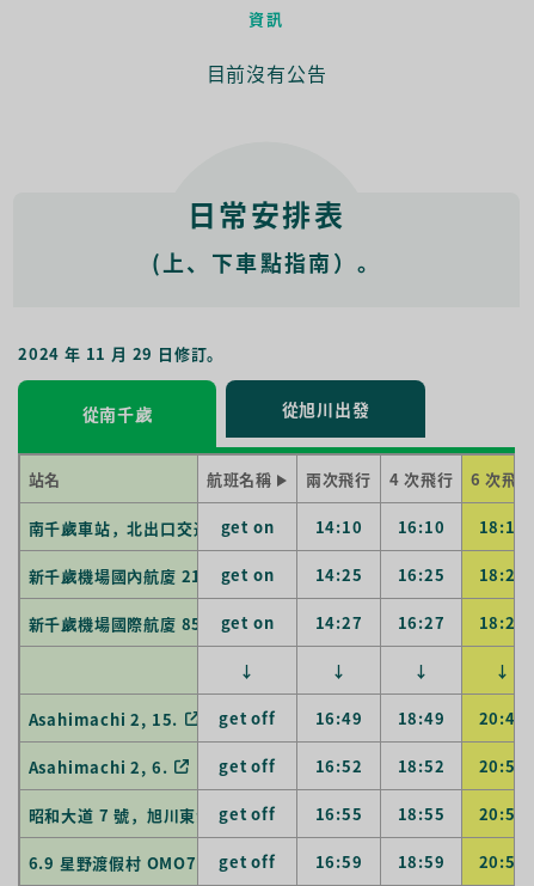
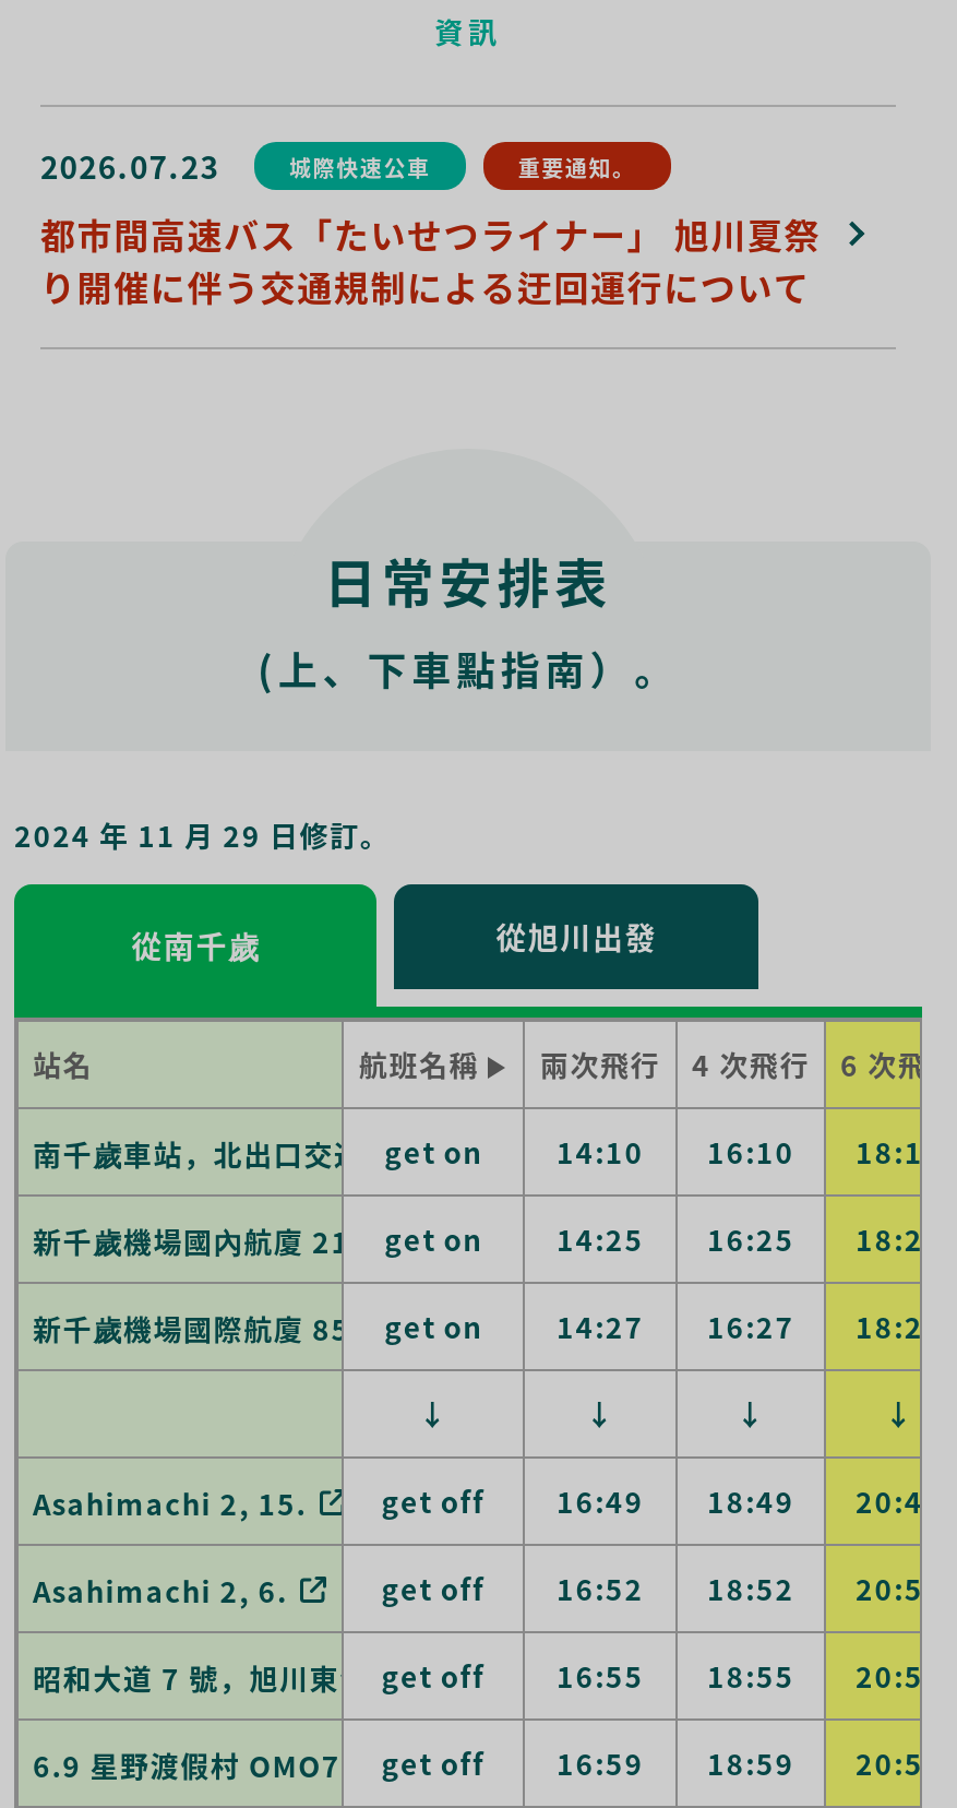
[206,59,327,87] 目前沒有公告 -> [40,143,821,312] 2026.07.23 | 城際快速公車 | 重要通知。 | 都市間高速バス「たいせつライナー」 旭川夏祭 | り開催に伴う交通規制による迂回運行について

